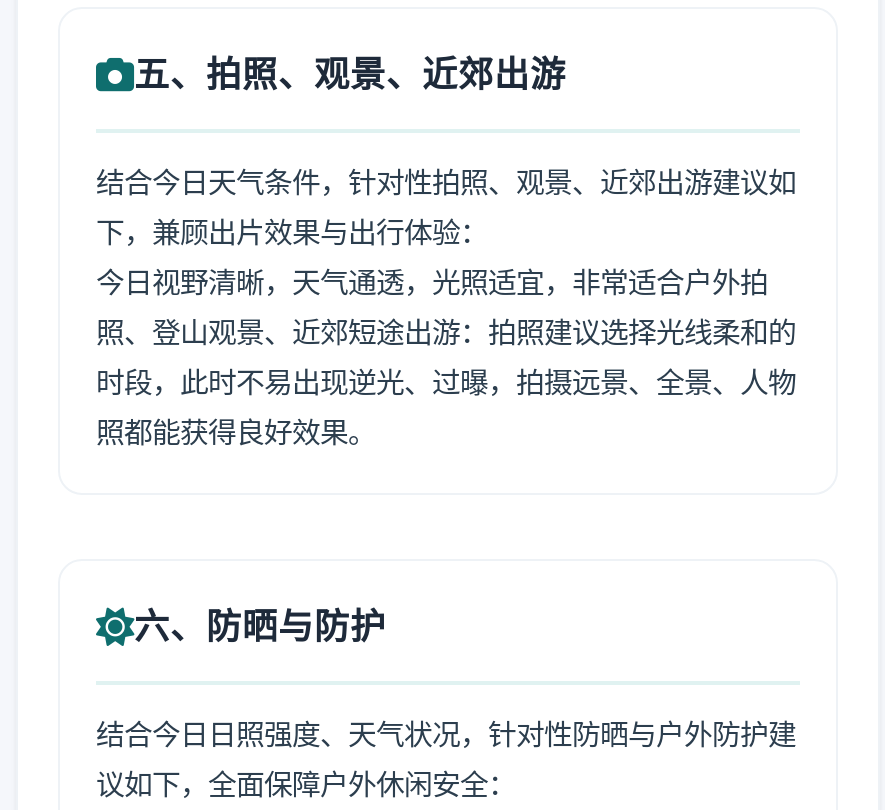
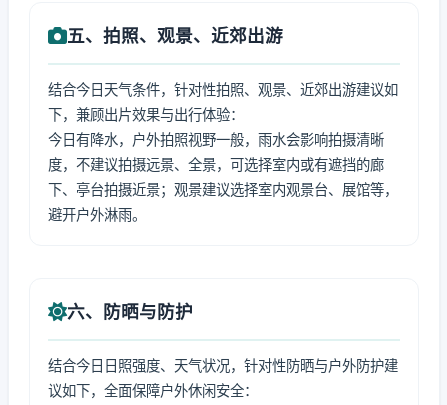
[96,265,768,299] 今日视野清晰，天气通透，光照适宜，非常适合户外拍 -> [48,131,384,148] 今日有降水，户外拍照视野一般，雨水会影响拍摄清晰
[96,315,796,349] 照、登山观景、近郊短途出游：拍照建议选择光线柔和的 -> [48,156,384,173] 度，不建议拍摄远景、全景，可选择室内或有遮挡的廊
[96,365,796,399] 时段，此时不易出现逆光、过曝，拍摄远景、全景、人物 -> [48,181,398,198] 下、亭台拍摄近景；观景建议选择室内观景台、展馆等，
[96,415,376,449] 照都能获得良好效果。 -> [48,206,146,223] 避开户外淋雨。

